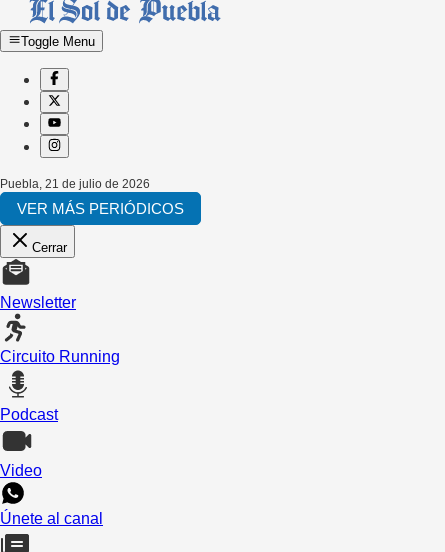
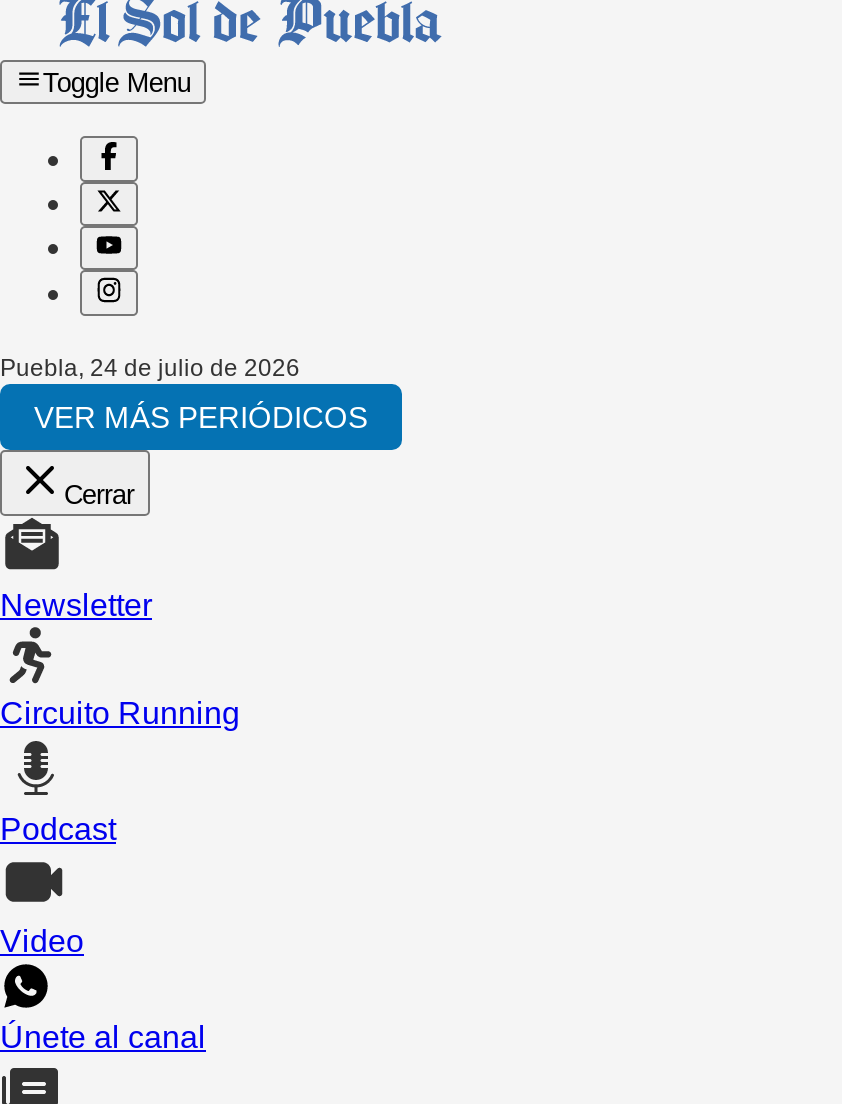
[0,177,150,191] Puebla, 21 de julio de 2026 -> [0,353,300,381] Puebla, 24 de julio de 2026

